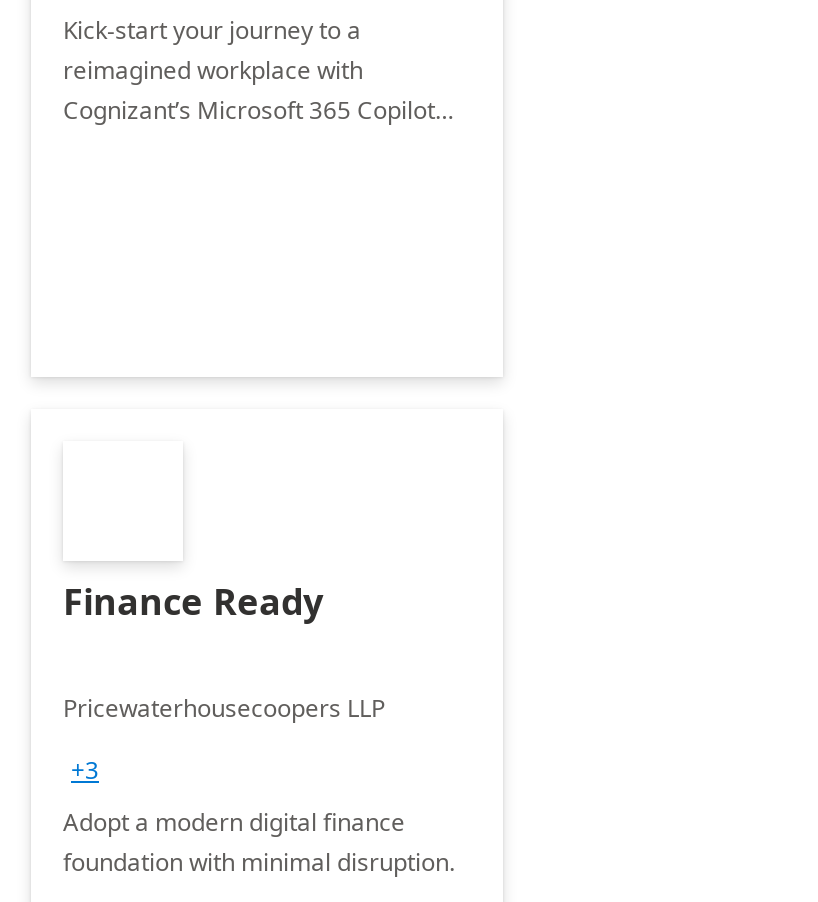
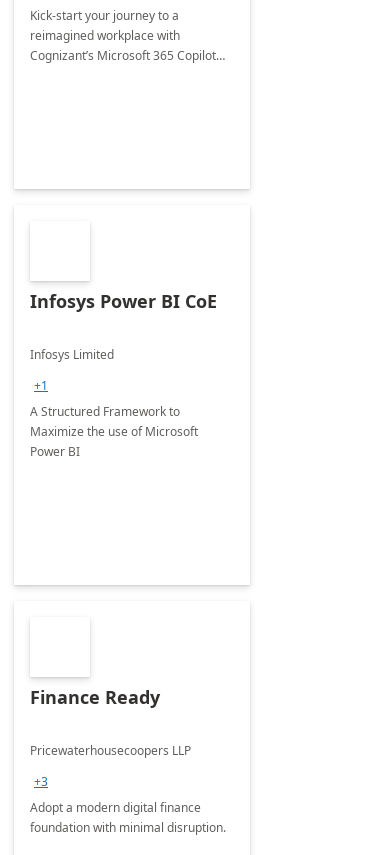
none -> [30,289,217,460] Infosys Power BI CoE | Infosys Limited | +1 | A Structured Framework to | Maximize the use of Microsoft | Power BI

